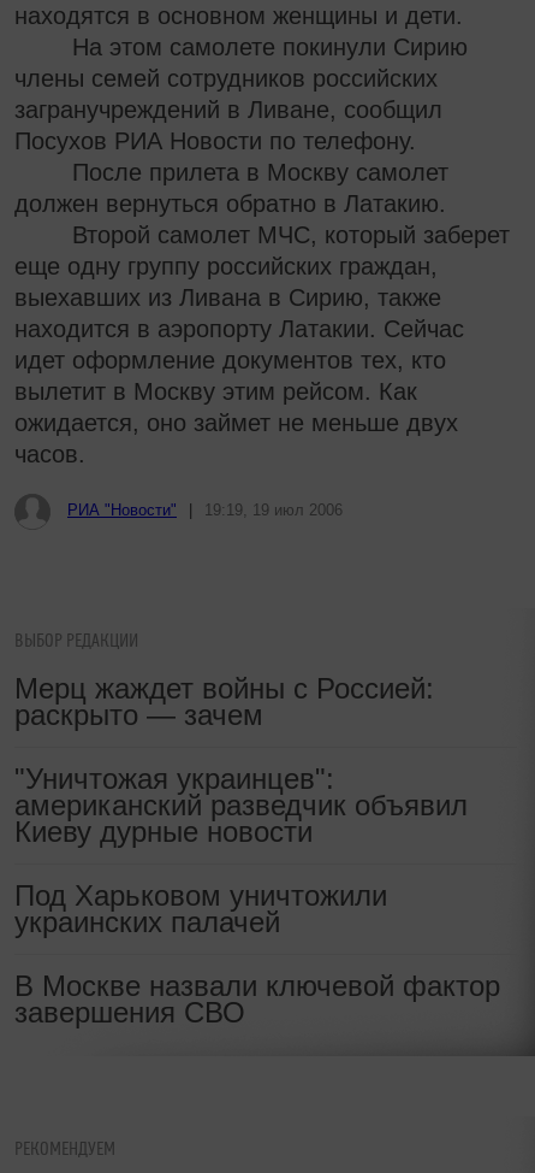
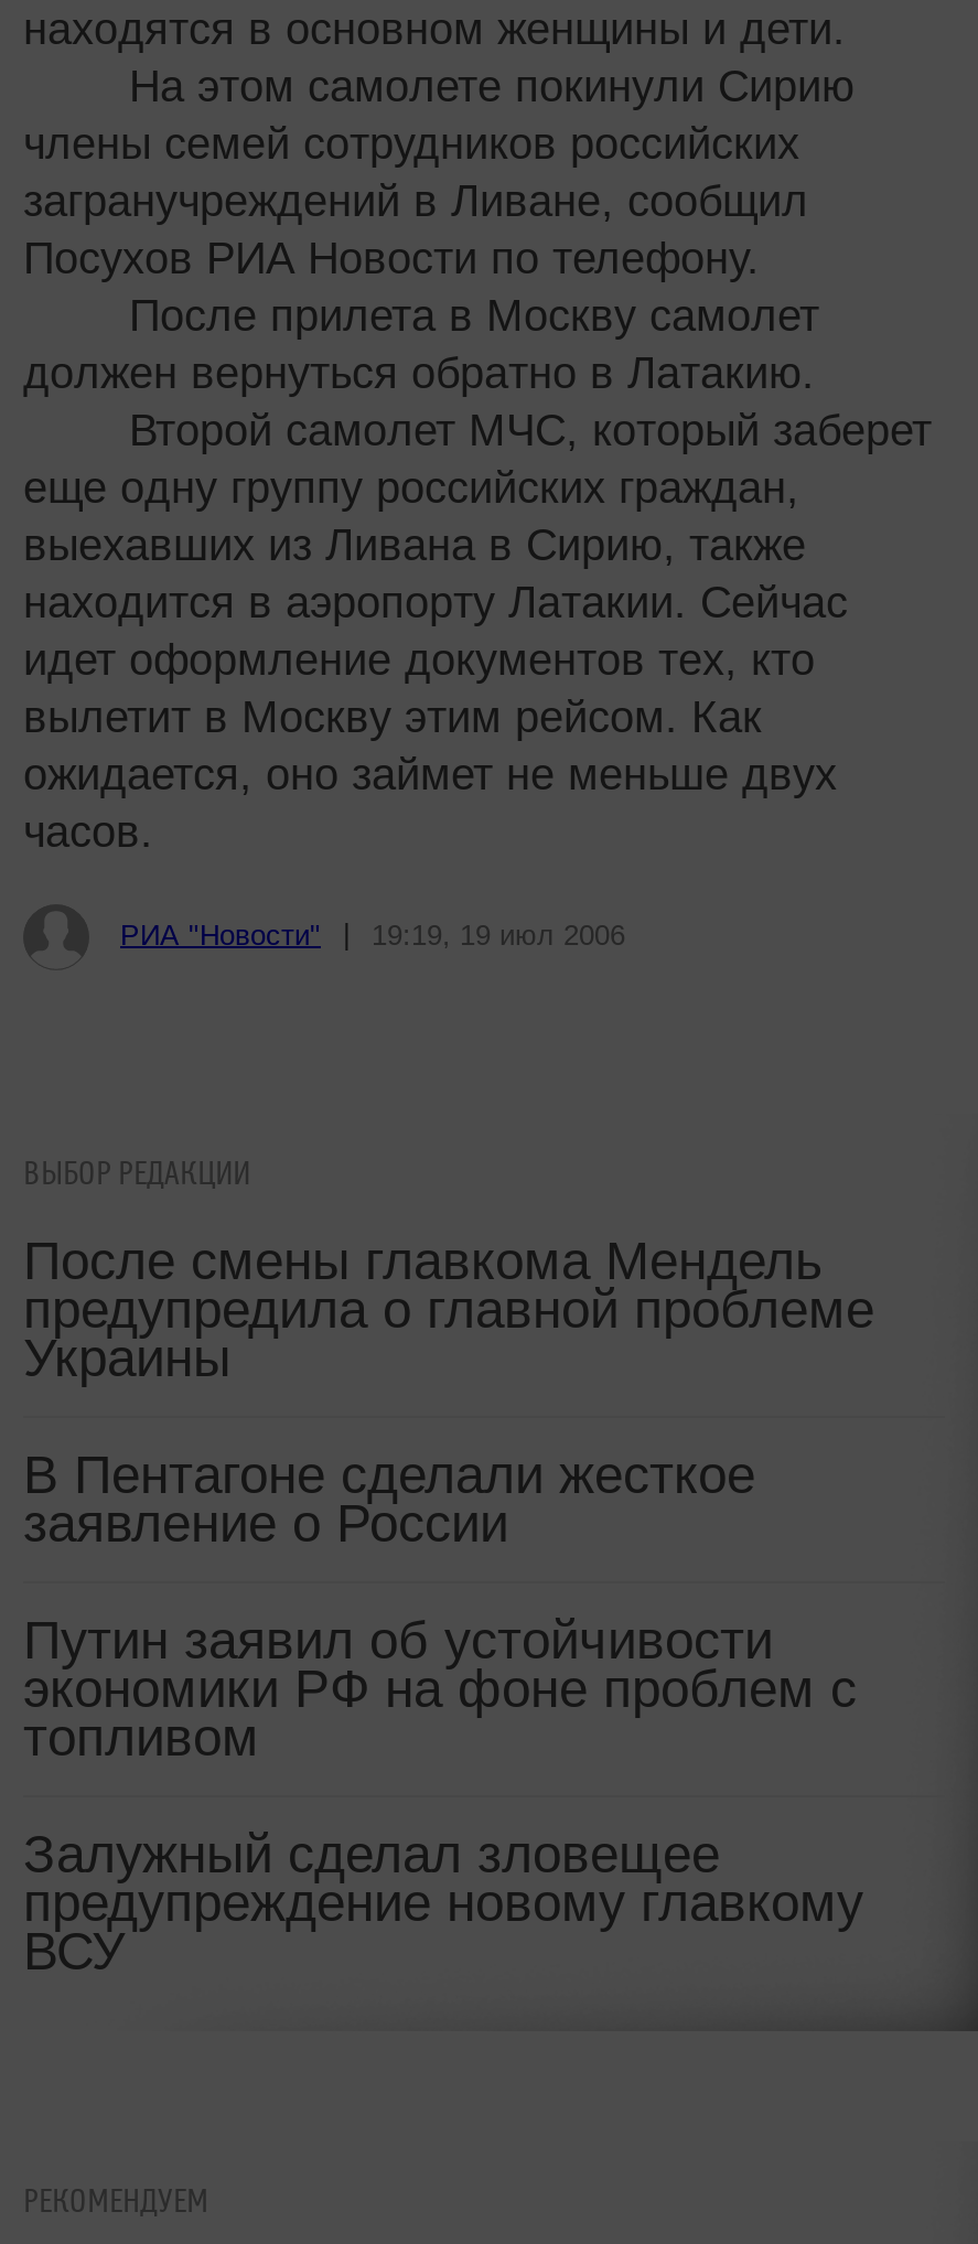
[14,672,434,731] Мерц жаждет войны с Россией: | раскрыто — зачем -> [23,1231,874,1387] После смены главкома Мендель | предупредила о главной проблеме | Украины
[14,762,468,848] "Уничтожая украинцев": | американский разведчик объявил | Киеву дурные новости -> [23,1445,755,1553] В Пентагоне сделали жесткое | заявление о России
[14,879,387,938] Под Харьковом уничтожили | украинских палачей -> [23,1610,857,1767] Путин заявил об устойчивости | экономики РФ на фоне проблем с | топливом
[14,969,500,1028] В Москве назвали ключевой фактор | завершения СВО -> [23,1824,863,1980] Залужный сделал зловещее | предупреждение новому главкому | ВСУ

